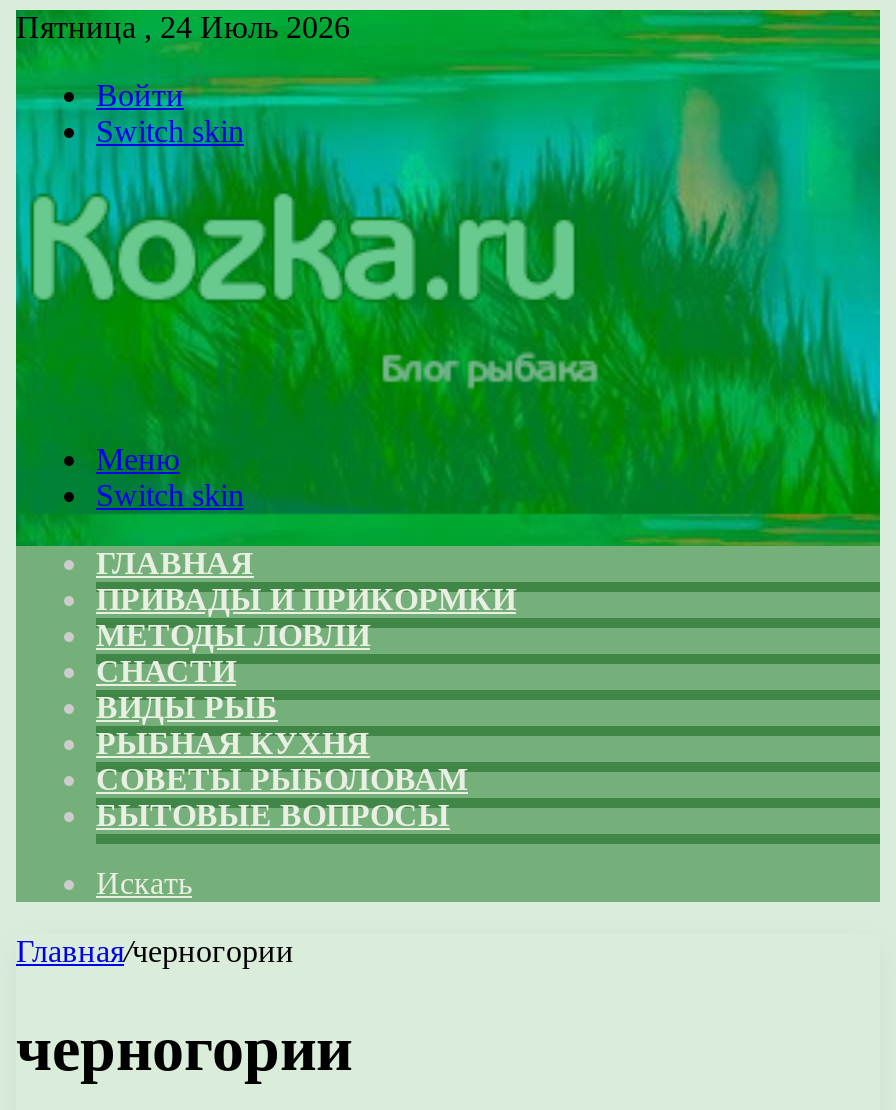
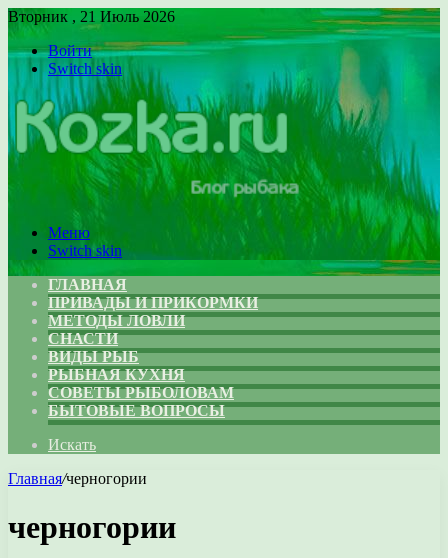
[16,10,350,44] Пятница , 24 Июль 2026 -> [8,8,175,25] Вторник , 21 Июль 2026

